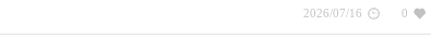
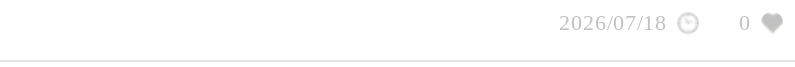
[303,6,362,19] 2026/07/16 -> [559,10,667,34] 2026/07/18

